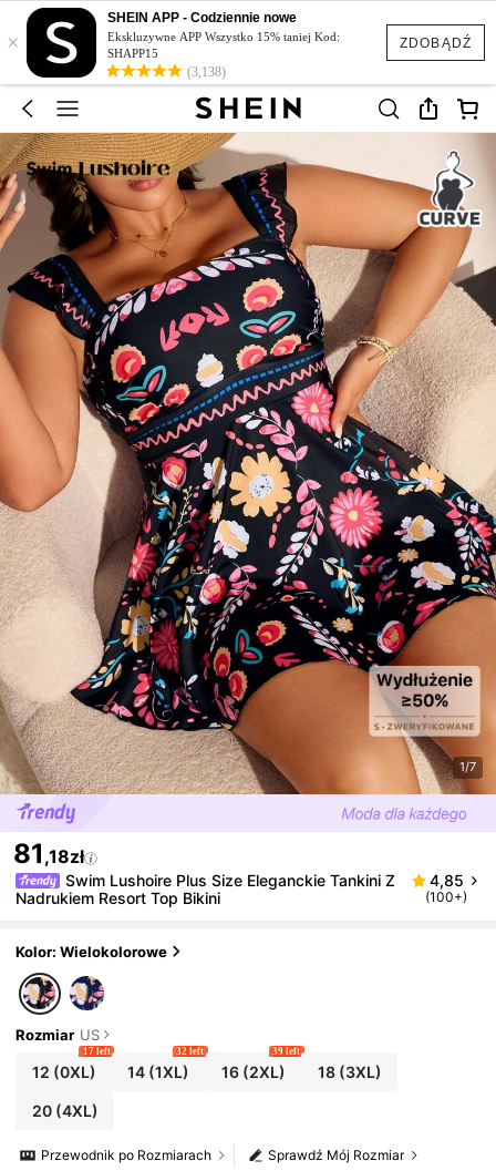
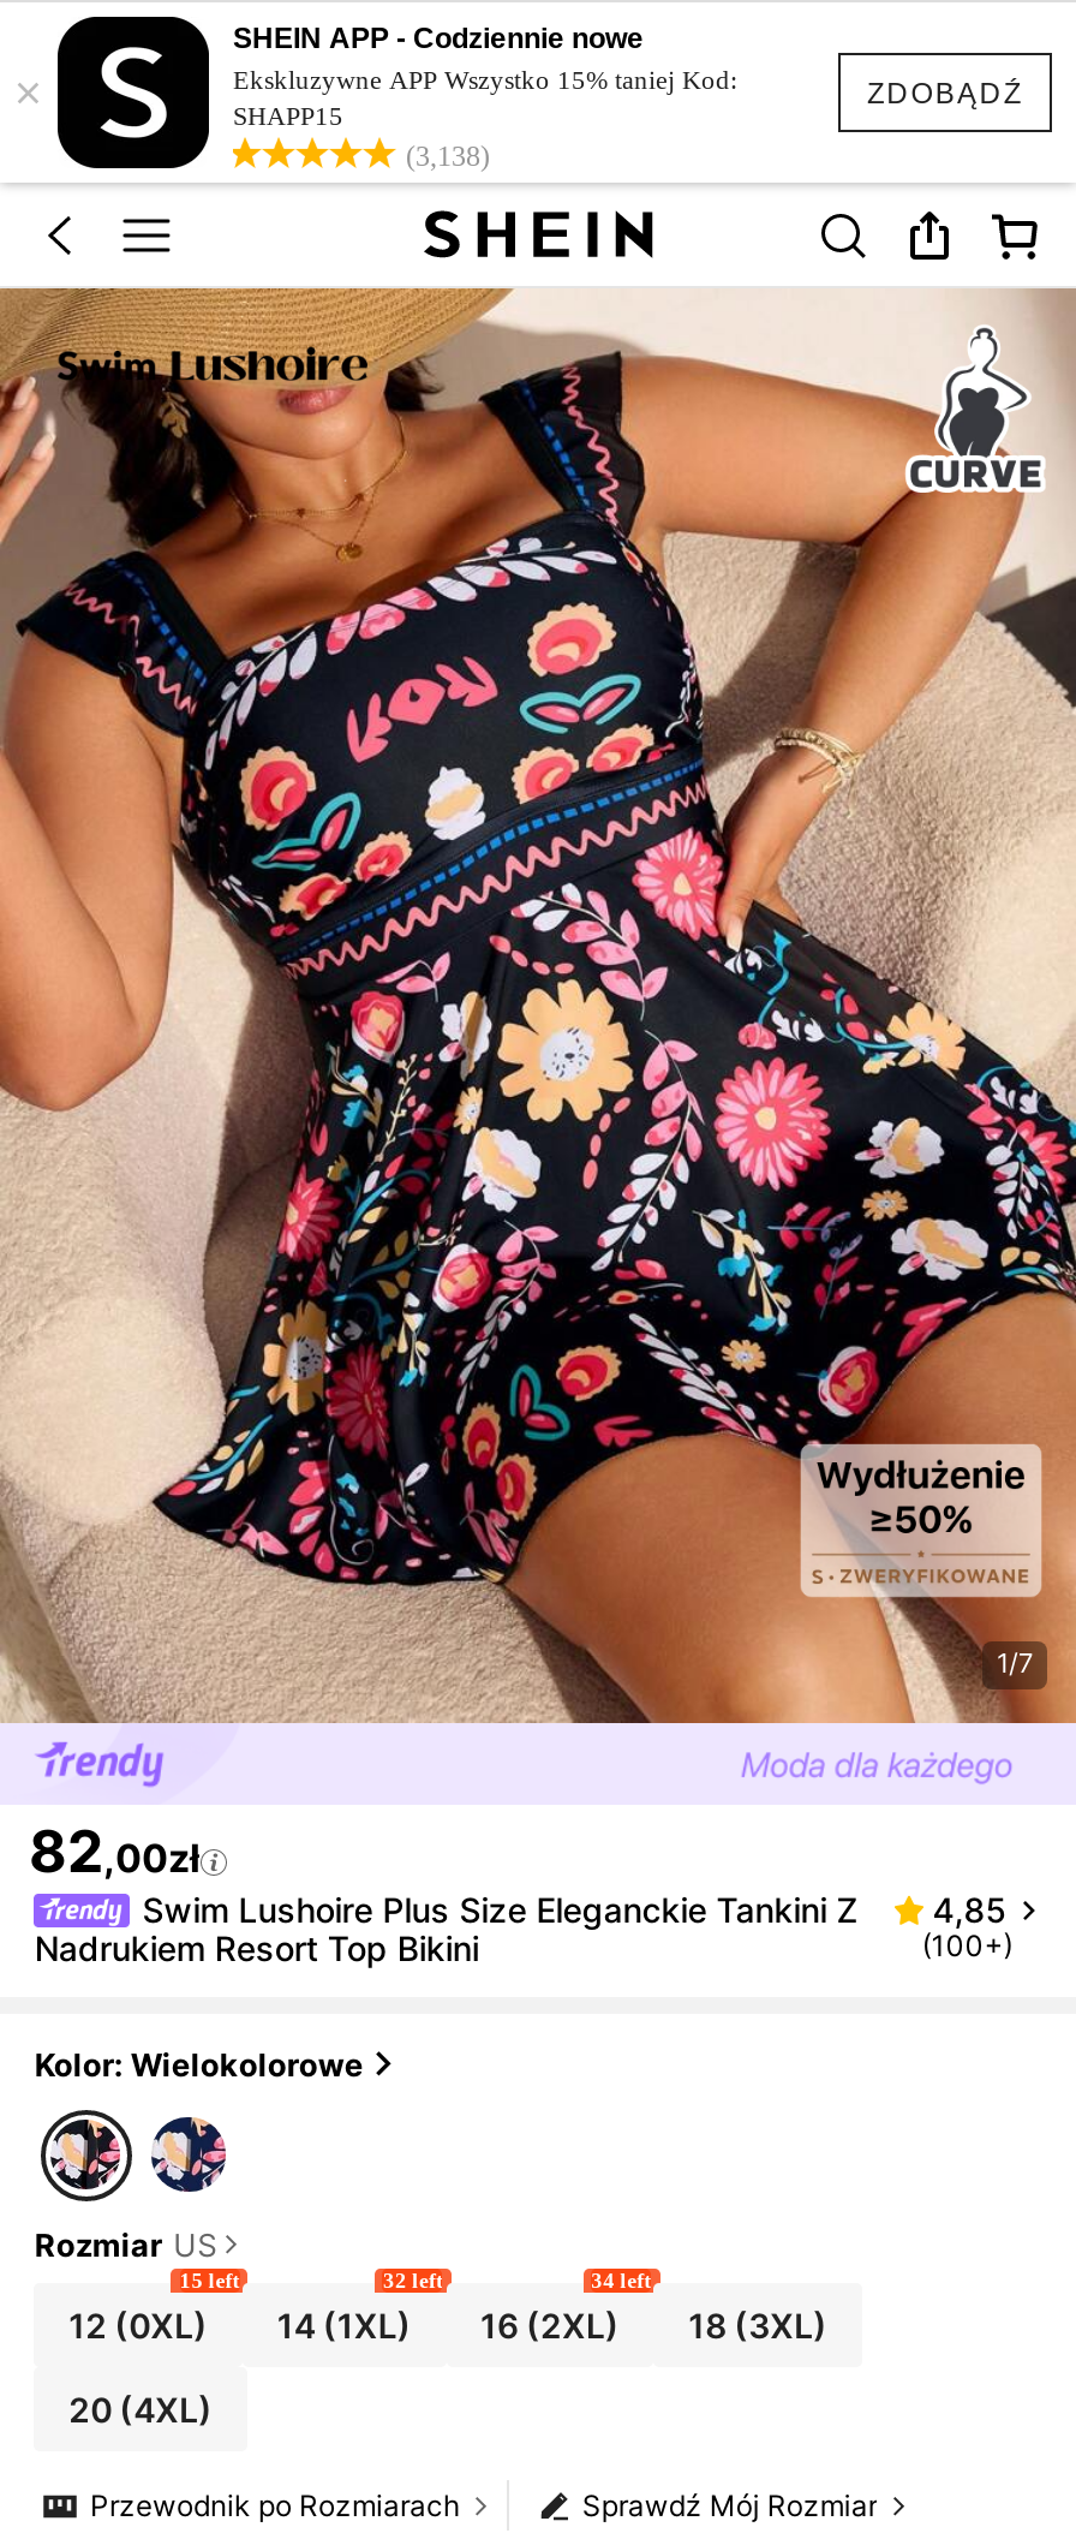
[13,837,84,869] 81,18zł -> [29,1816,199,1886] 82,00zł
[83,1046,110,1057] 17 left -> [180,2269,240,2293] 15 left
[272,1046,300,1057] 39 left -> [591,2269,651,2293] 34 left

